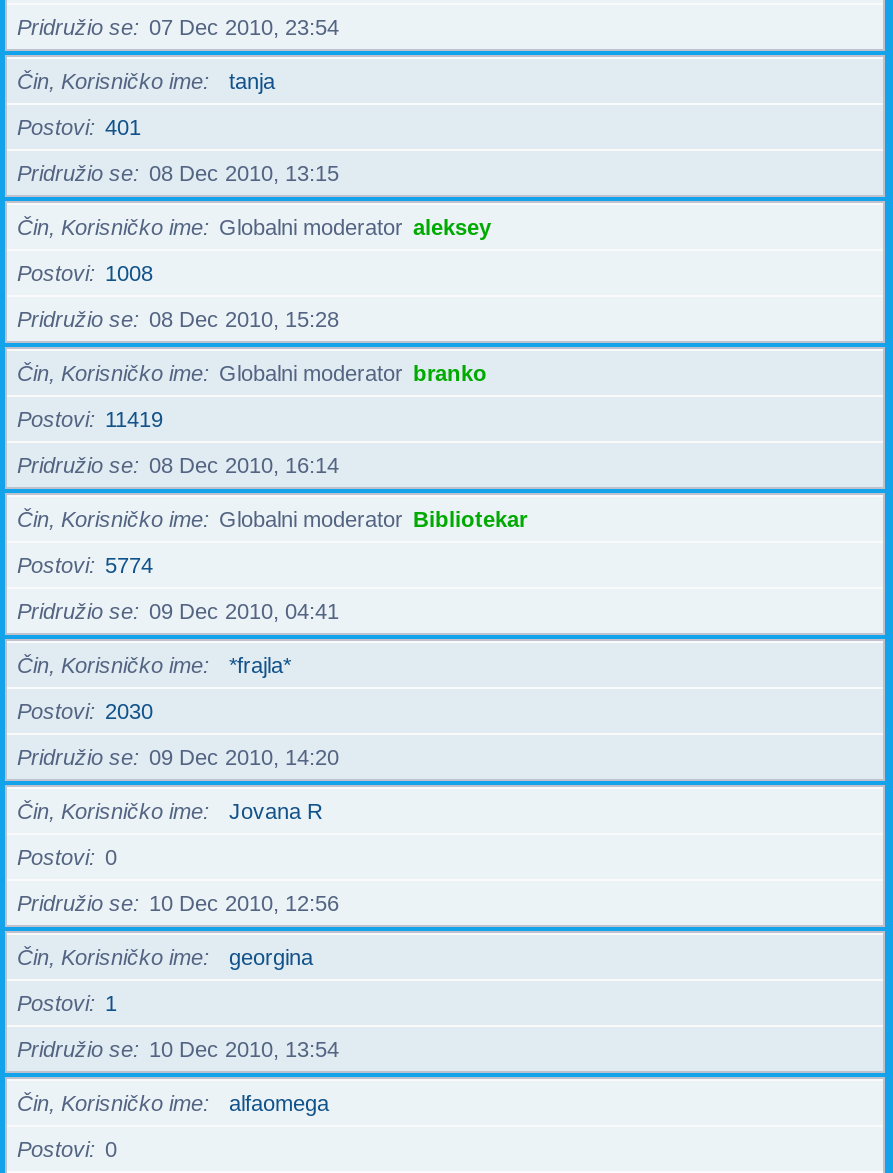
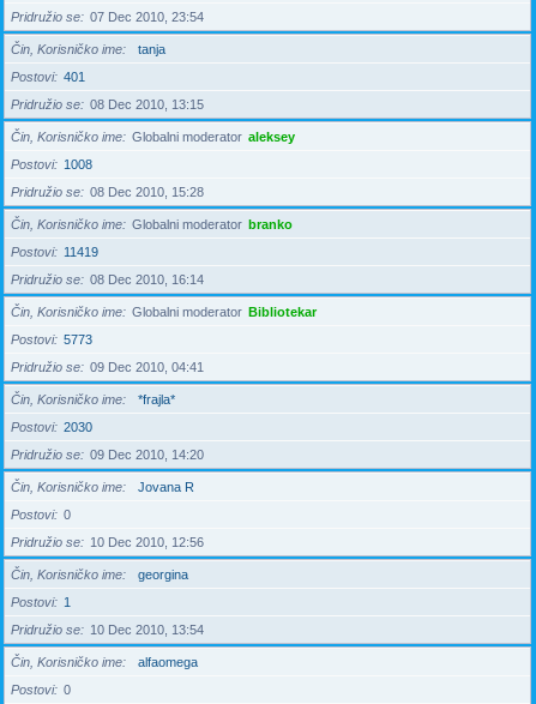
[17,553,153,577] Postovi 5774 -> [11,332,92,347] Postovi 5773

